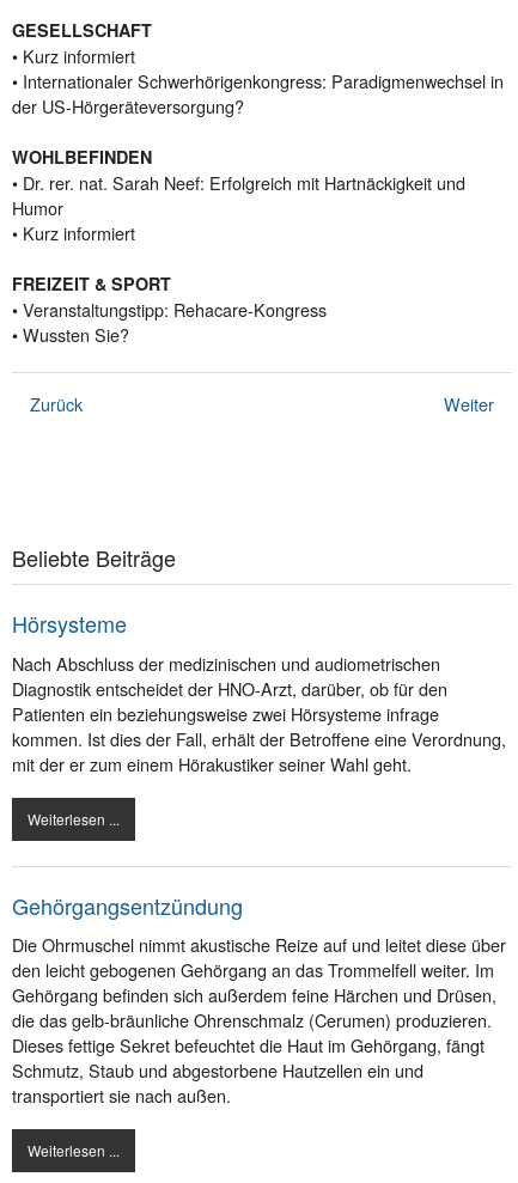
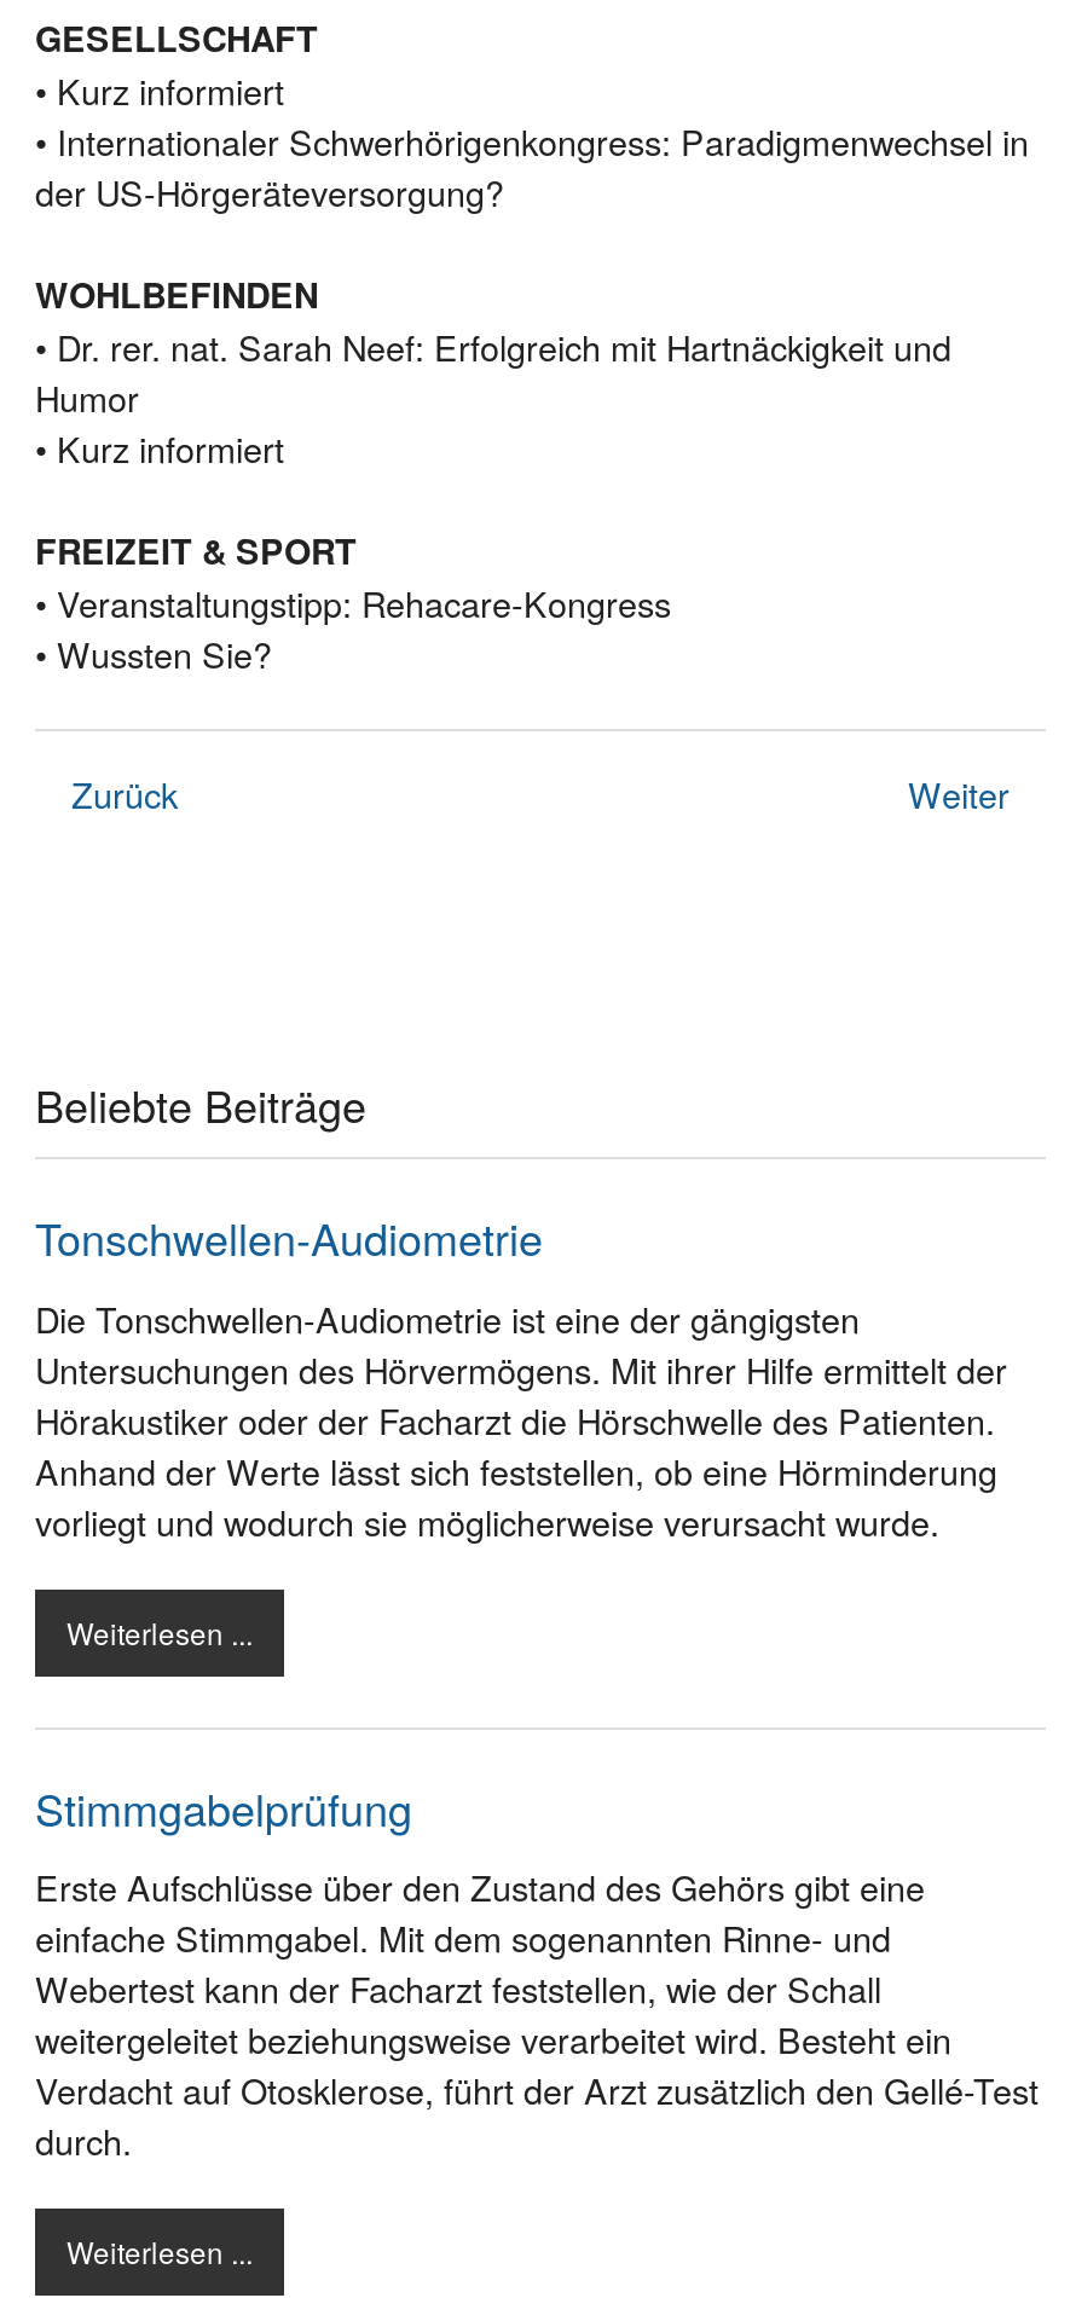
[12,608,506,776] Hörsysteme | Nach Abschluss der medizinischen und audiometrischen | Diagnostik entscheidet der HNO-Arzt, darüber, ob für den | Patienten ein beziehungsweise zwei Hörsysteme infrage | kommen. Ist dies der Fall, erhält der Betroffene eine Verordnung, | mit der er zum einem Hörakustiker seiner Wahl geht. -> [35,1205,1007,1545] Tonschwellen-Audiometrie | Die Tonschwellen-Audiometrie ist eine der gängigsten | Untersuchungen des Hörvermögens. Mit ihrer Hilfe ermittelt der | Hörakustiker oder der Facharzt die Hörschwelle des Patienten. | Anhand der Werte lässt sich feststellen, ob eine Hörminderung | vorliegt und wodurch sie möglicherweise verursacht wurde.
[12,889,506,1108] Gehörgangsentzündung | Die Ohrmuschel nimmt akustische Reize auf und leitet diese über | den leicht gebogenen Gehörgang an das Trommelfell weiter. Im | Gehörgang befinden sich außerdem feine Härchen und Drüsen, | die das gelb-bräunliche Ohrenschmalz (Cerumen) produzieren. | Dieses fettige Sekret befeuchtet die Haut im Gehörgang, fängt | Schmutz, Staub und abgestorbene Hautzellen ein und | transportiert sie nach außen. -> [35,1775,1039,2165] Stimmgabelprüfung | Erste Aufschlüsse über den Zustand des Gehörs gibt eine | einfache Stimmgabel. Mit dem sogenannten Rinne- und | Webertest kann der Facharzt feststellen, wie der Schall | weitergeleitet beziehungsweise verarbeitet wird. Besteht ein | Verdacht auf Otosklerose, führt der Arzt zusätzlich den Gellé-Test | durch.

